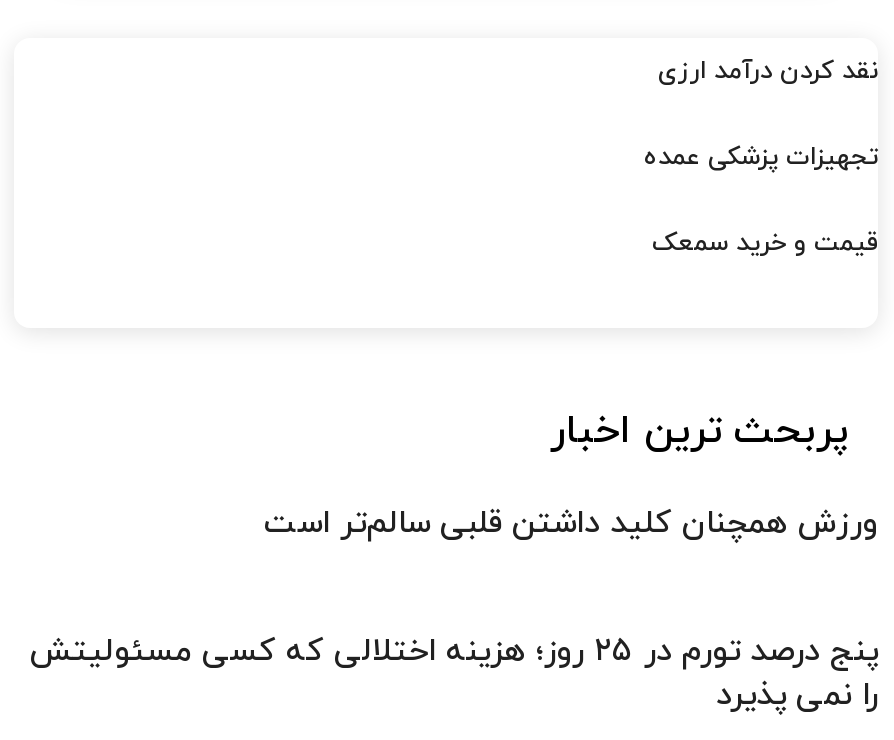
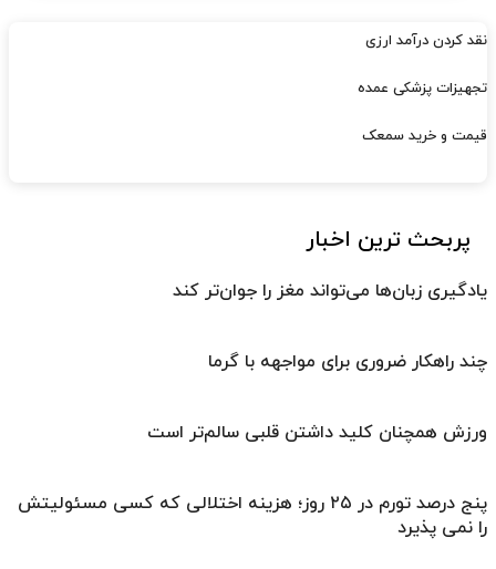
none -> [173,279,487,374] یادگیری زبان‌ها می‌تواند مغز را جوان‌تر کند | چند راهکار ضروری برای مواجهه با گرما

